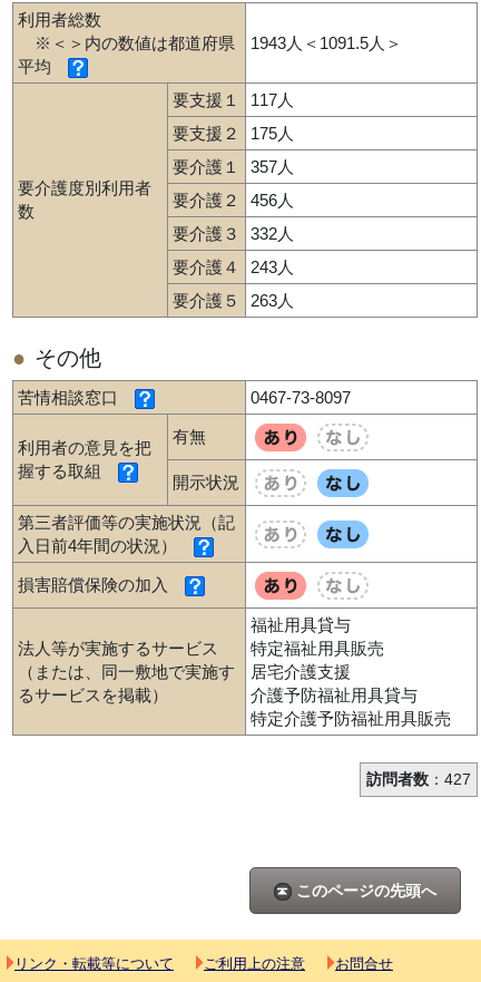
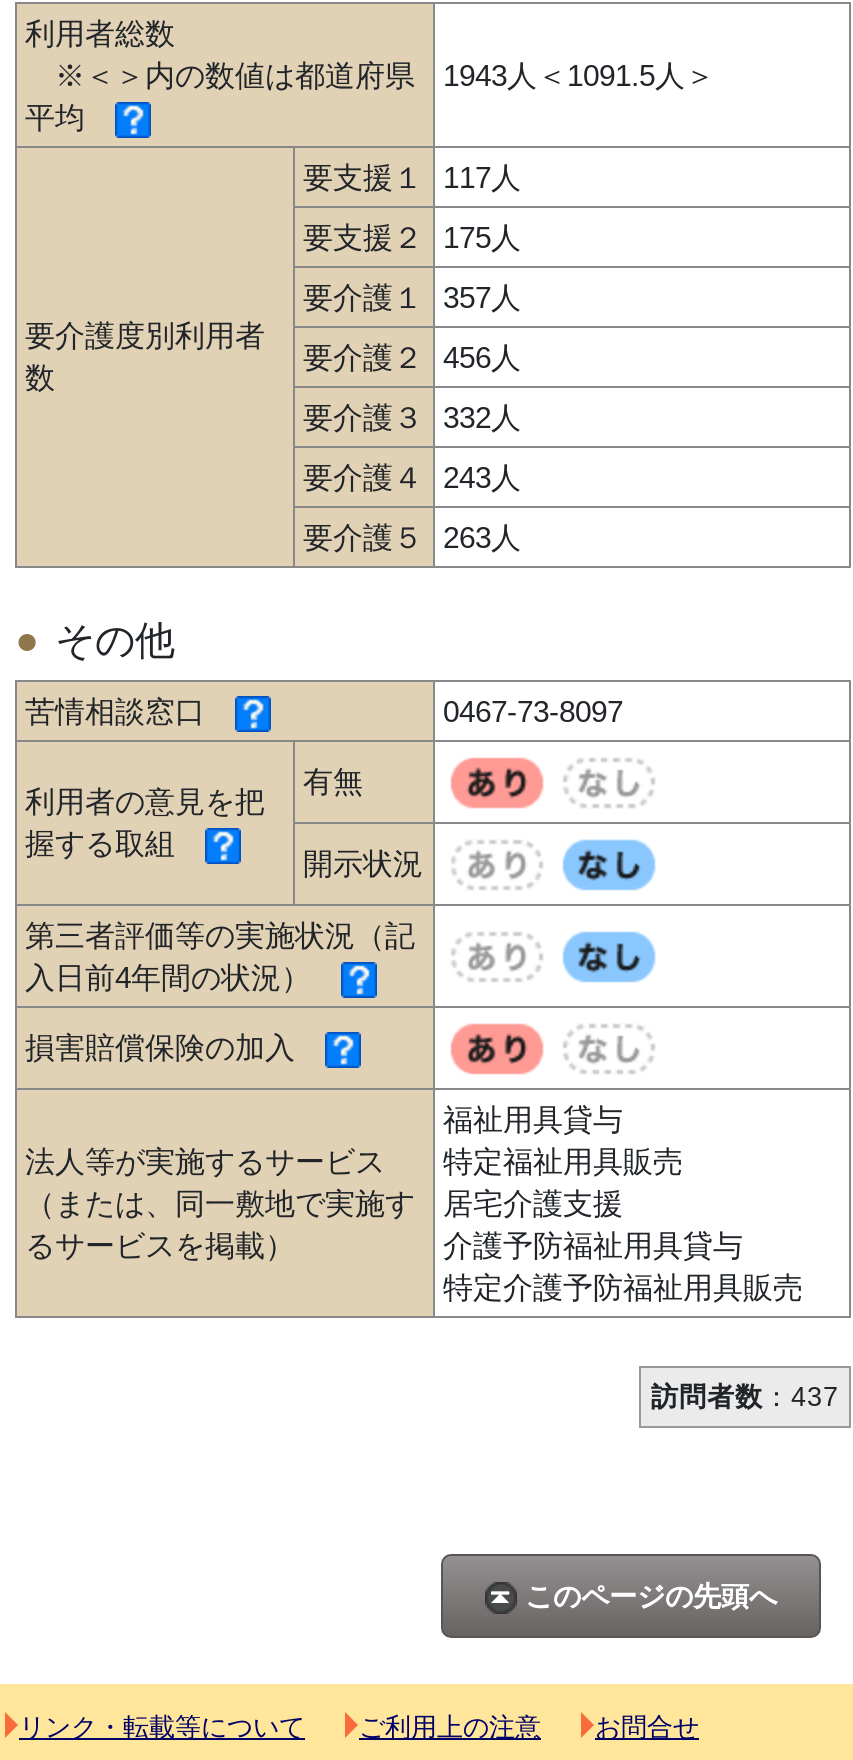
[366,771,471,788] 訪問者数：427 -> [651,1382,839,1412] 訪問者数：437

